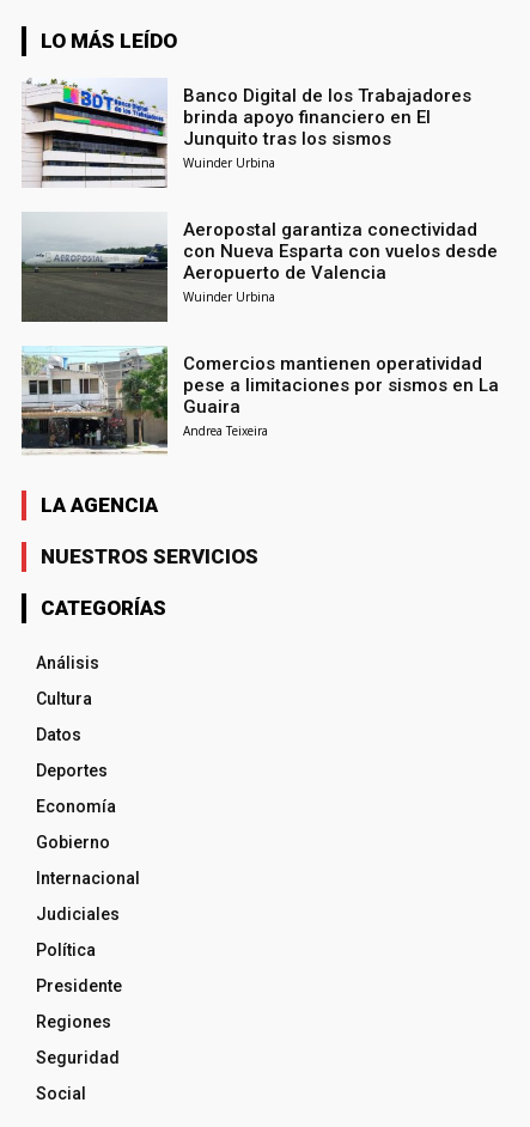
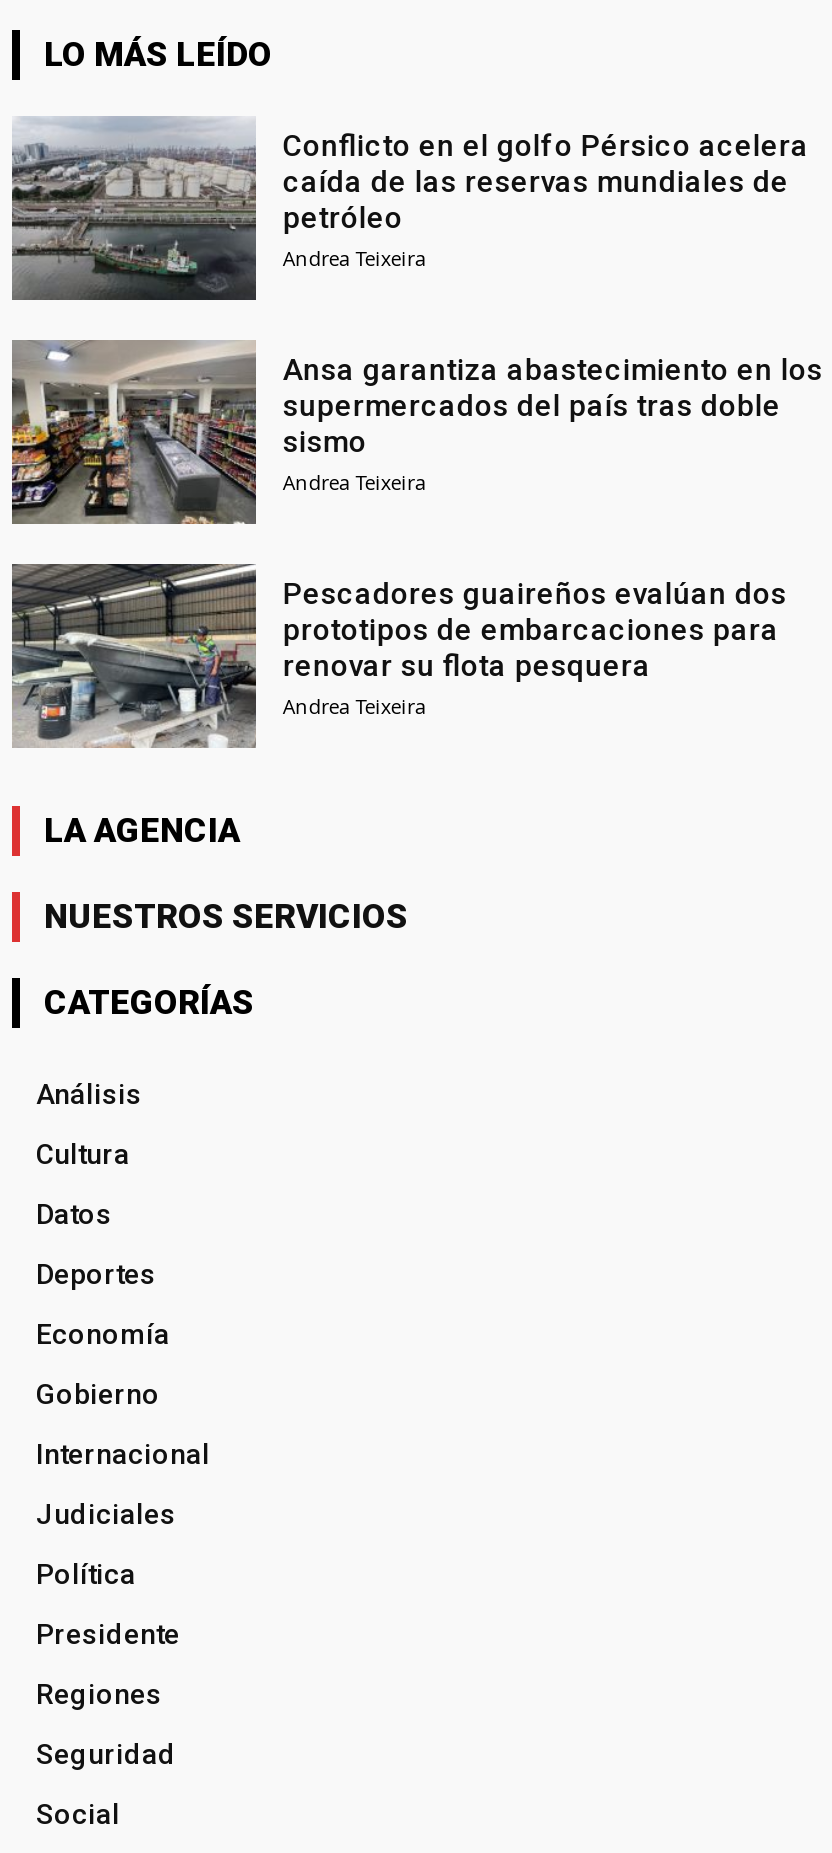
[22,79,472,188] [image] | Banco Digital de los Trabajadores | brinda apoyo financiero en El | Junquito tras los sismos | Wuinder Urbina -> [10,116,809,302] [image] | Conflicto en el golfo Pérsico acelera | caída de las reservas mundiales de | petróleo | Andrea Teixeira
[20,213,498,323] [image] | Aeropostal garantiza conectividad | con Nueva Esparta con vuelos desde | Aeropuerto de Valencia | Wuinder Urbina -> [10,340,823,526] [image] | Ansa garantiza abastecimiento en los | supermercados del país tras doble | sismo | Andrea Teixeira
[22,346,499,455] [image] | Comercios mantienen operatividad | pese a limitaciones por sismos en La | Guaira -> [10,562,787,748] [image] | Pescadores guaireños evalúan dos | prototipos de embarcaciones para | renovar su flota pesquera

